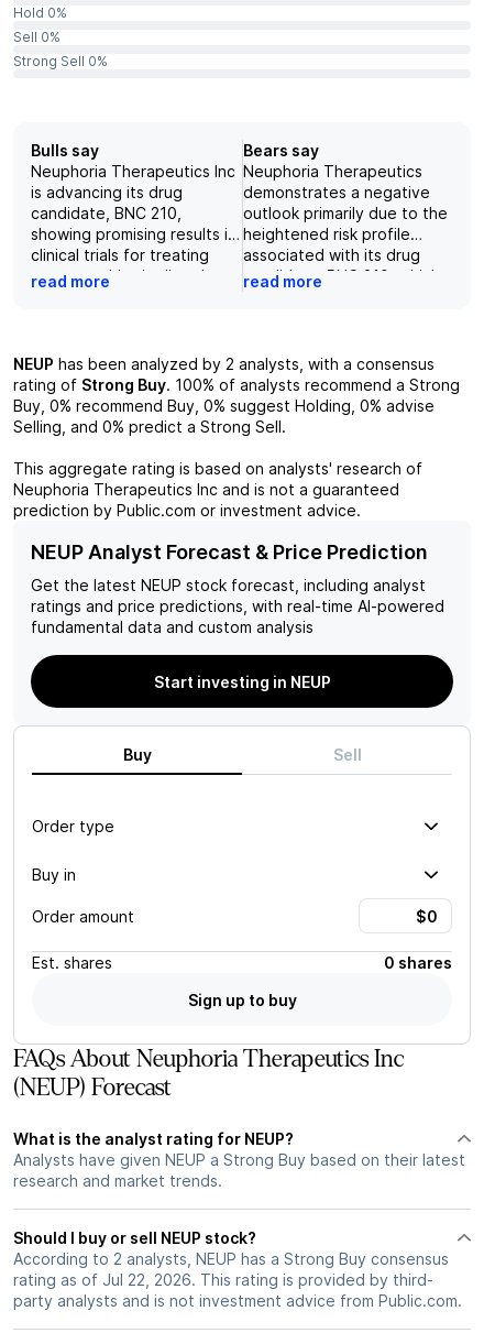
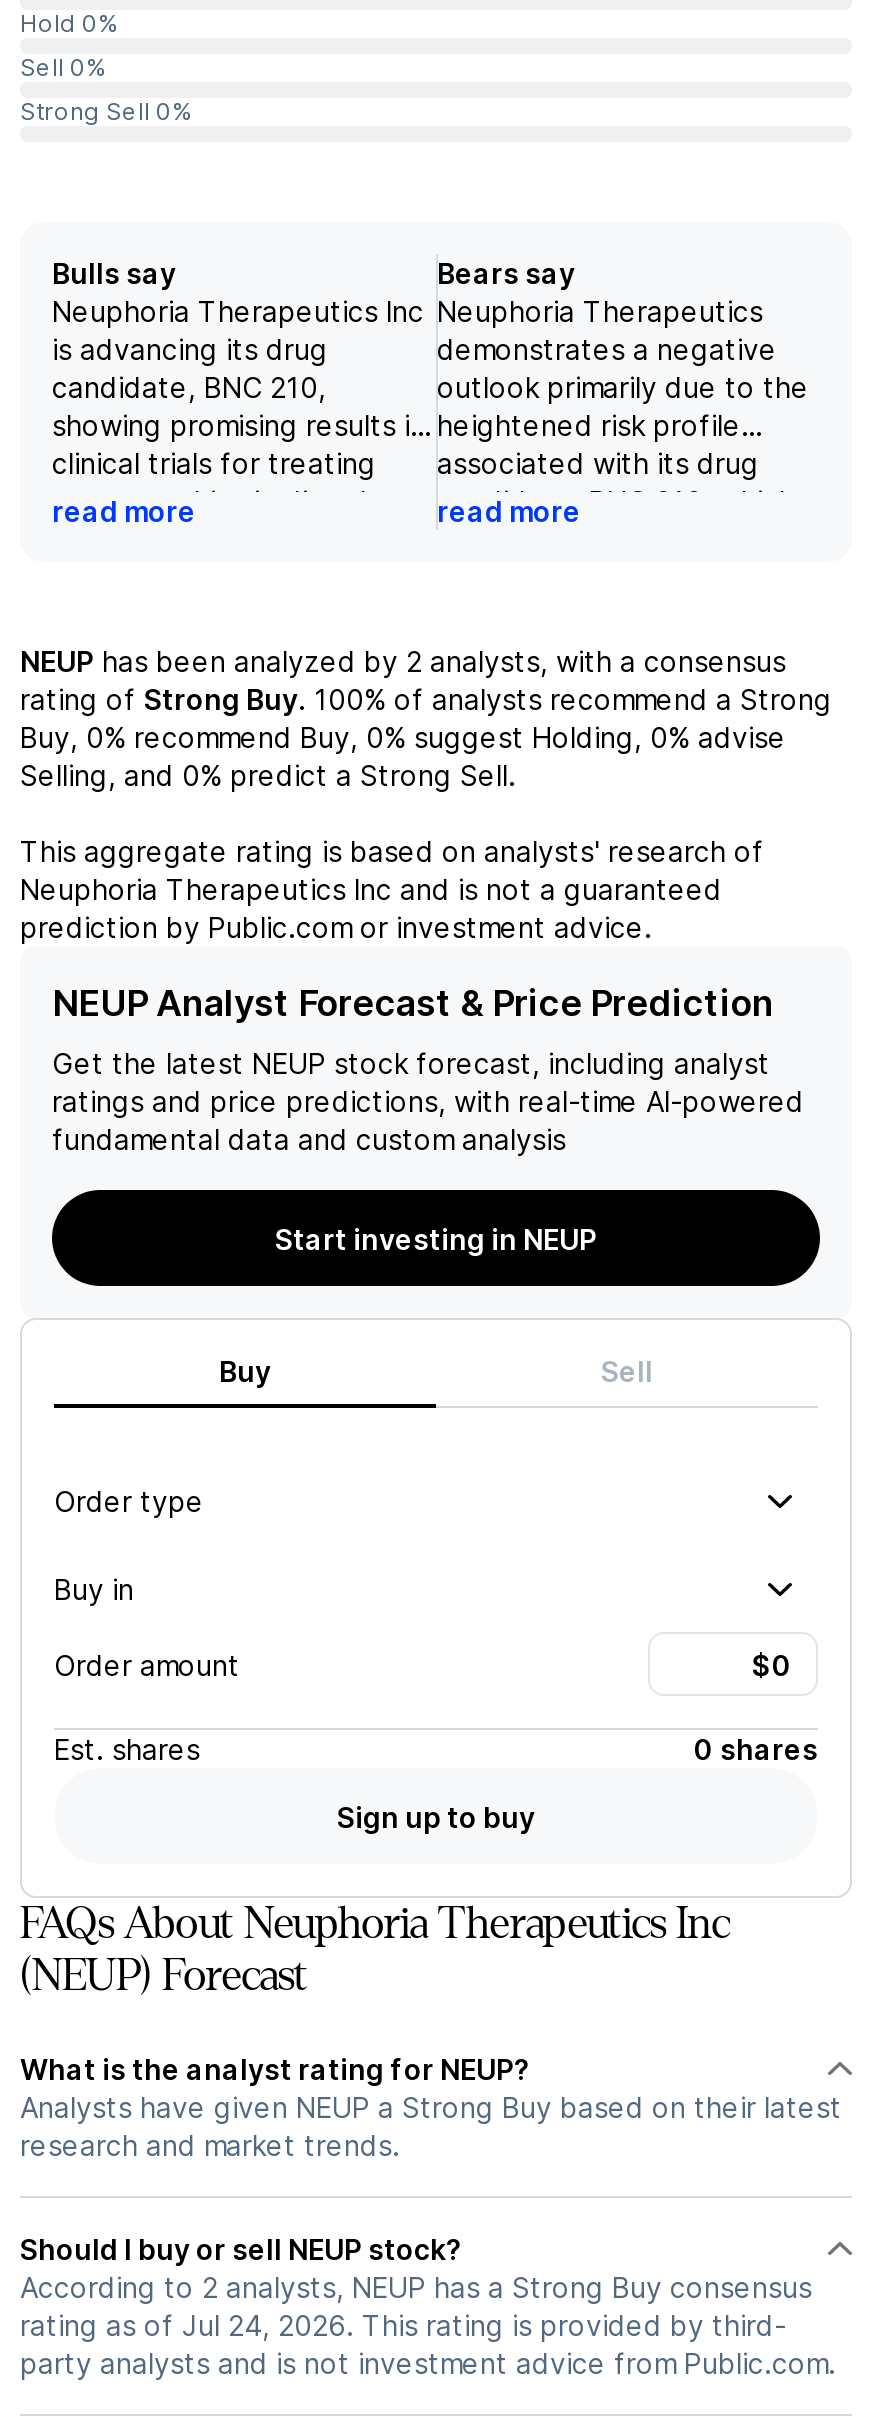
[13,1270,433,1289] rating as of Jul 22, 2026. This rating is provided by third- -> [20,2308,786,2342] rating as of Jul 24, 2026. This rating is provided by third-

